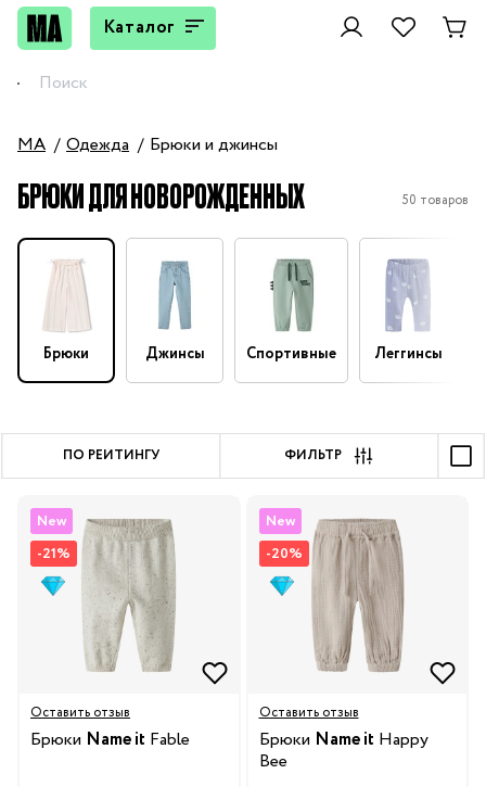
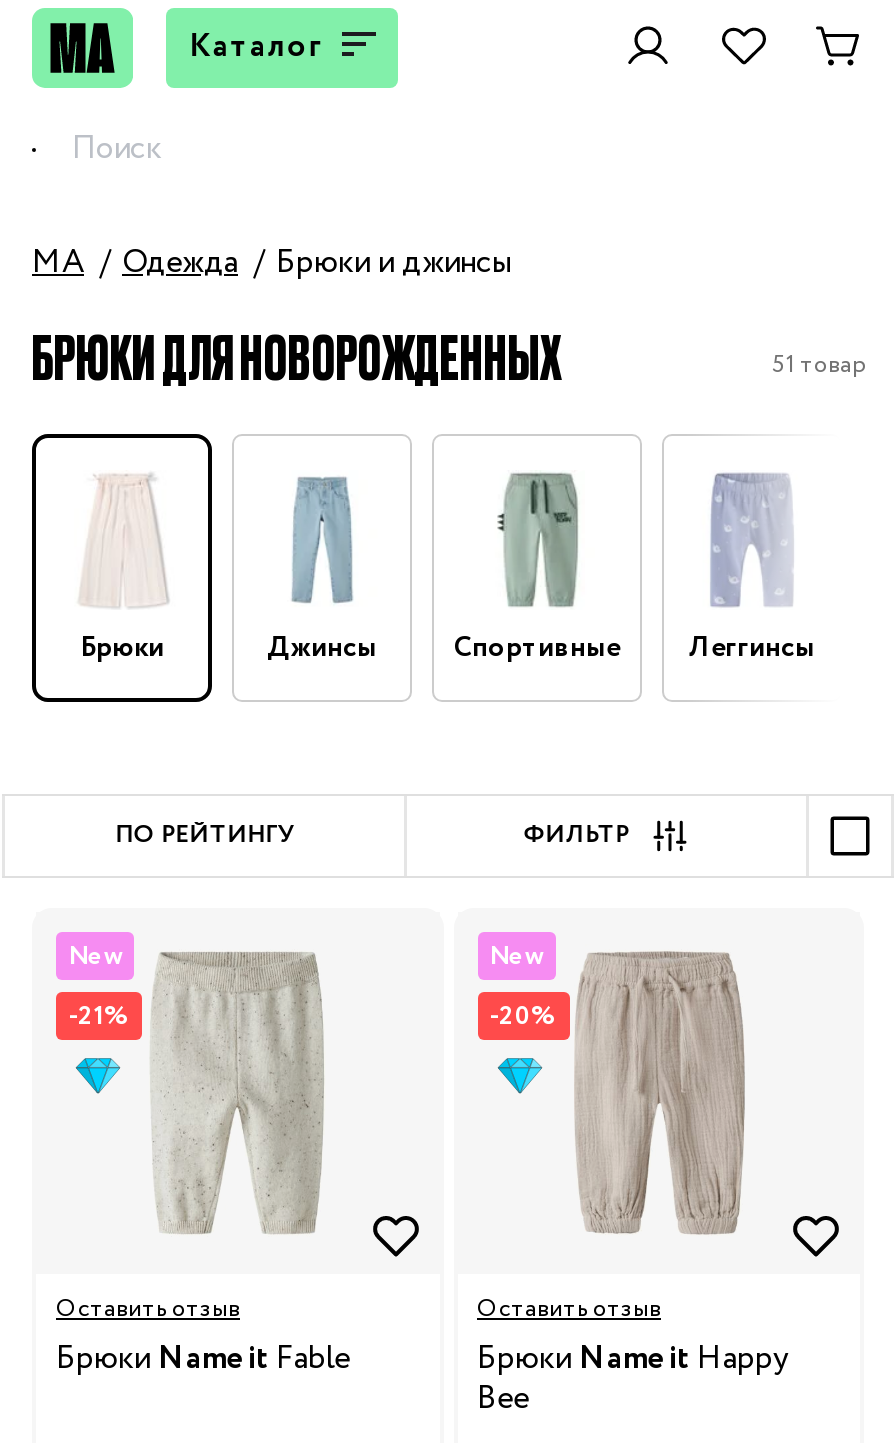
[401,191,469,210] 50 товаров -> [772,348,864,382] 51 товар

